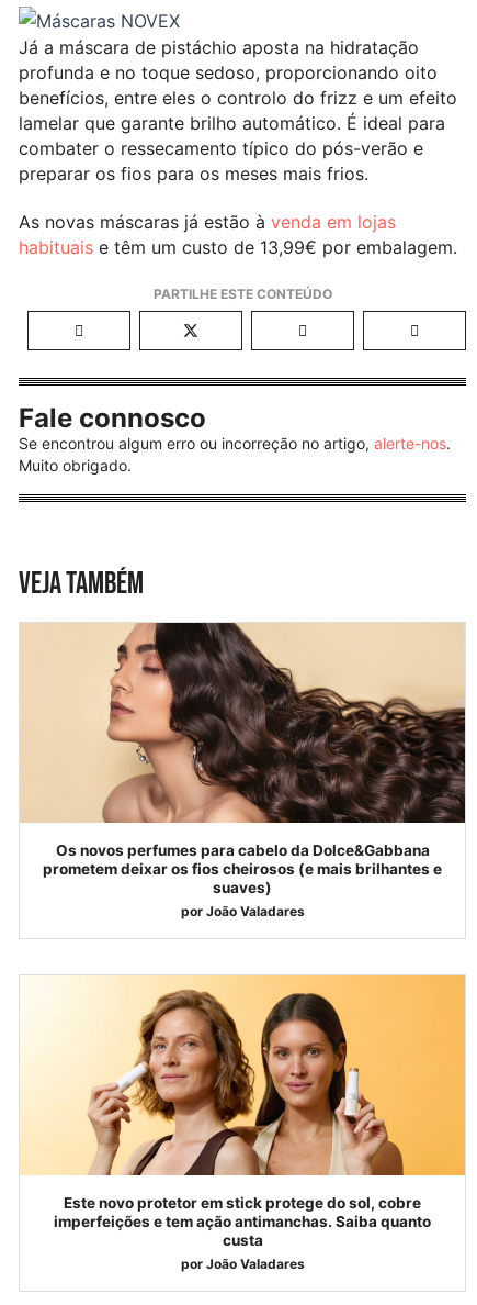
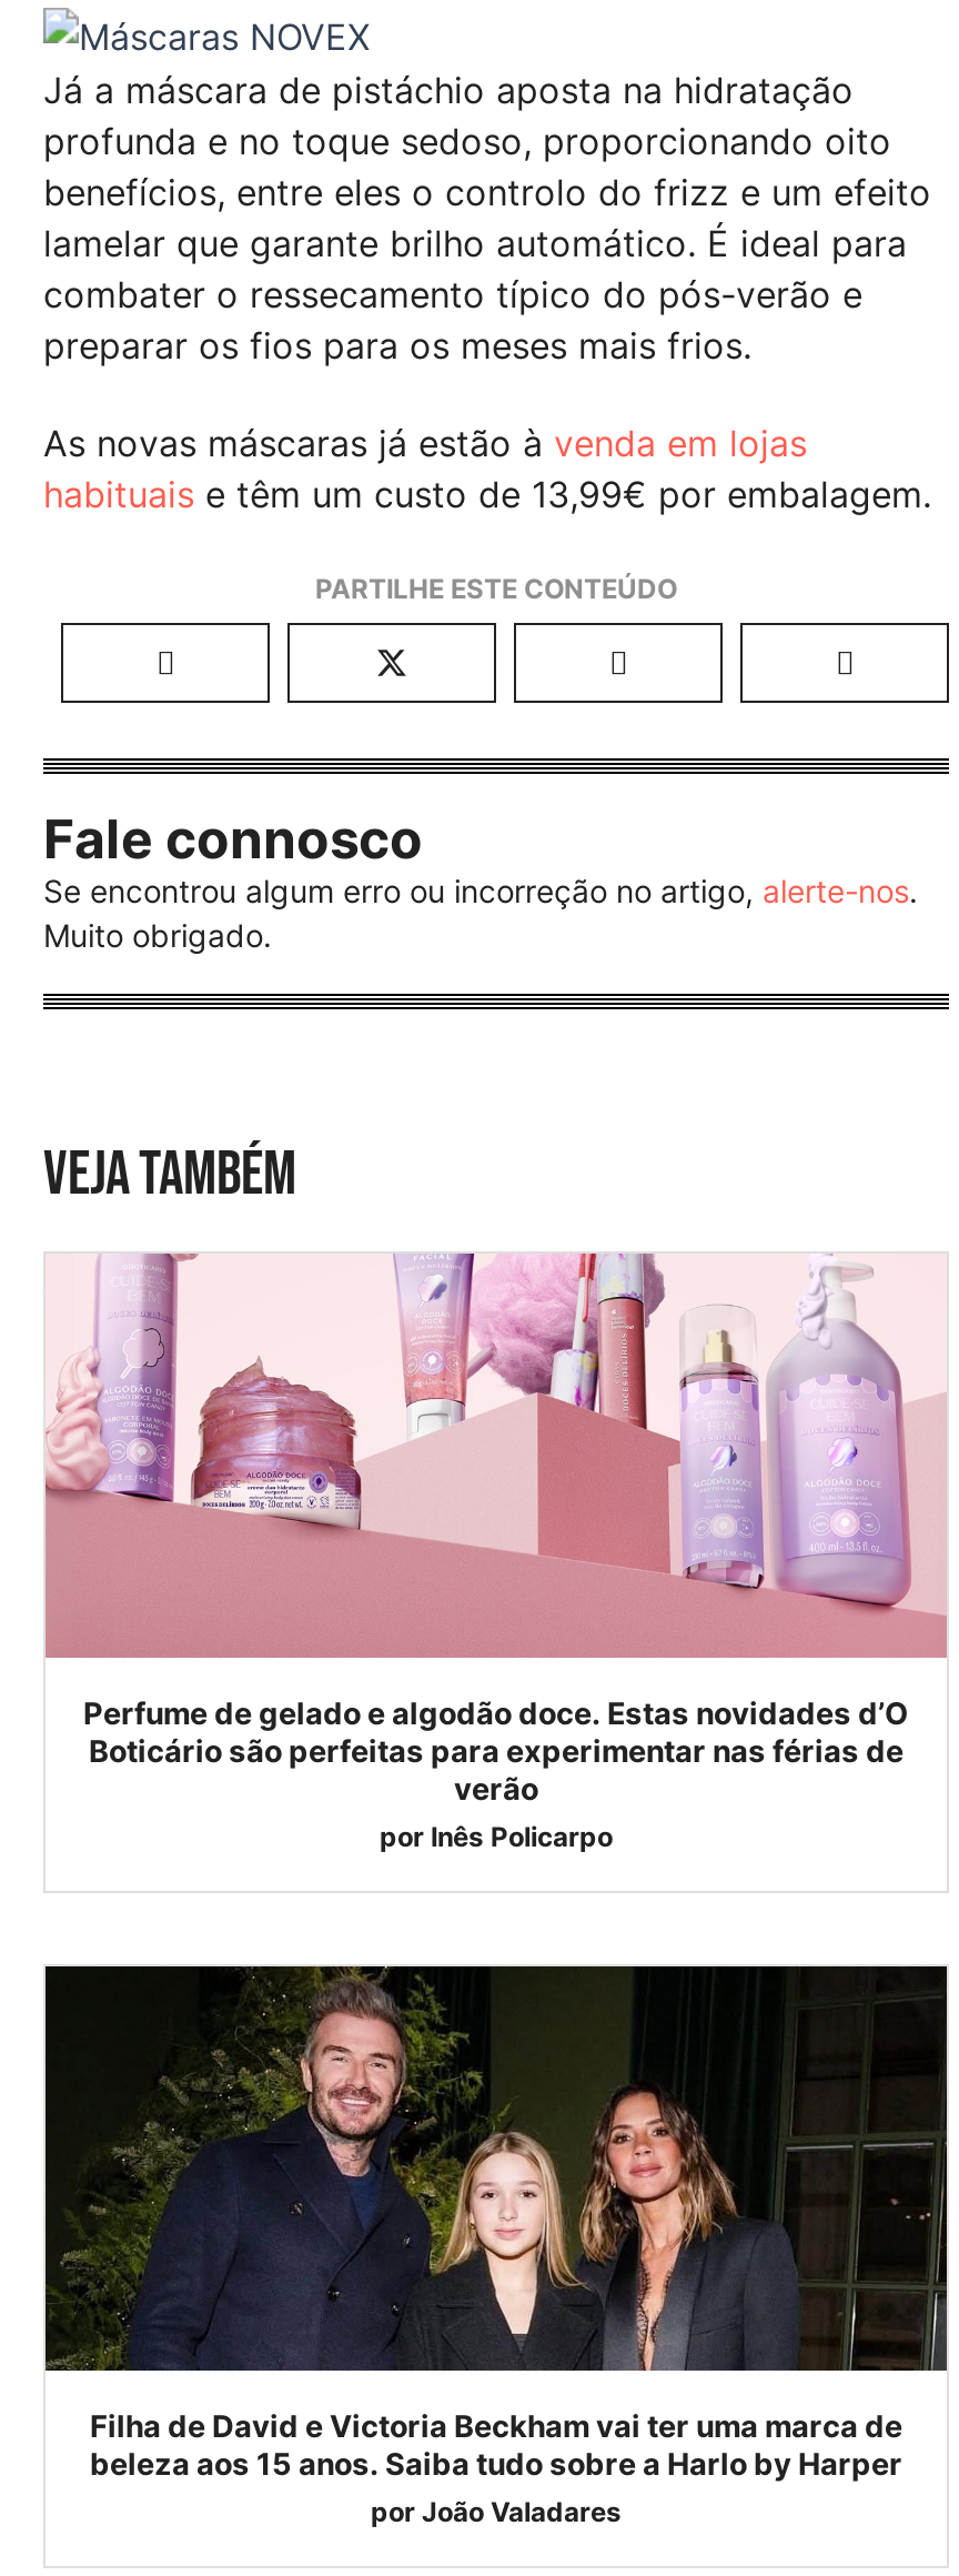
[20,622,466,919] [image] | Os novos perfumes para cabelo da Dolce&Gabbana | prometem deixar os fios cheirosos (e mais brilhantes e | suaves) | por João Valadares -> [46,1251,947,1852] [image] | Perfume de gelado e algodão doce. Estas novidades d’O | Boticário são perfeitas para experimentar nas férias de | verão | por Inês Policarpo
[20,974,466,1249] [image] | Este novo protetor em stick protege do sol, cobre | imperfeições e tem ação antimanchas. Saiba quanto | custa -> [43,1964,949,2481] [image] | Filha de David e Victoria Beckham vai ter uma marca de | beleza aos 15 anos. Saiba tudo sobre a Harlo by Harper

